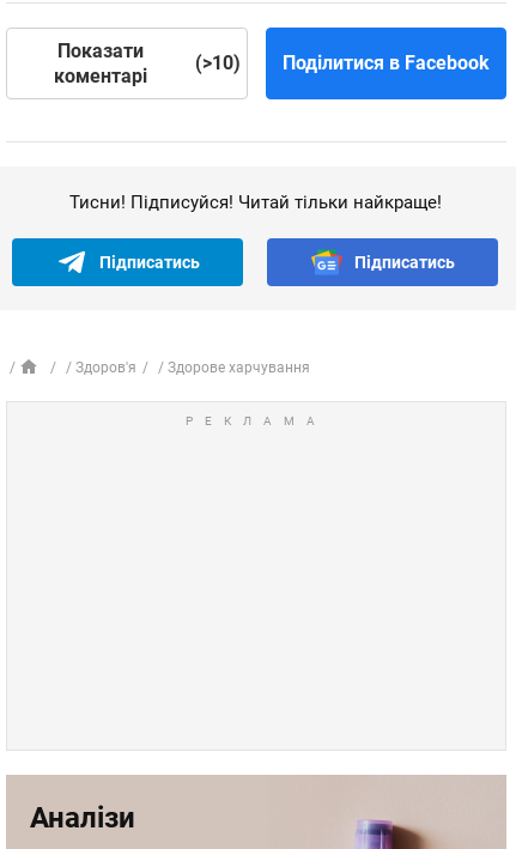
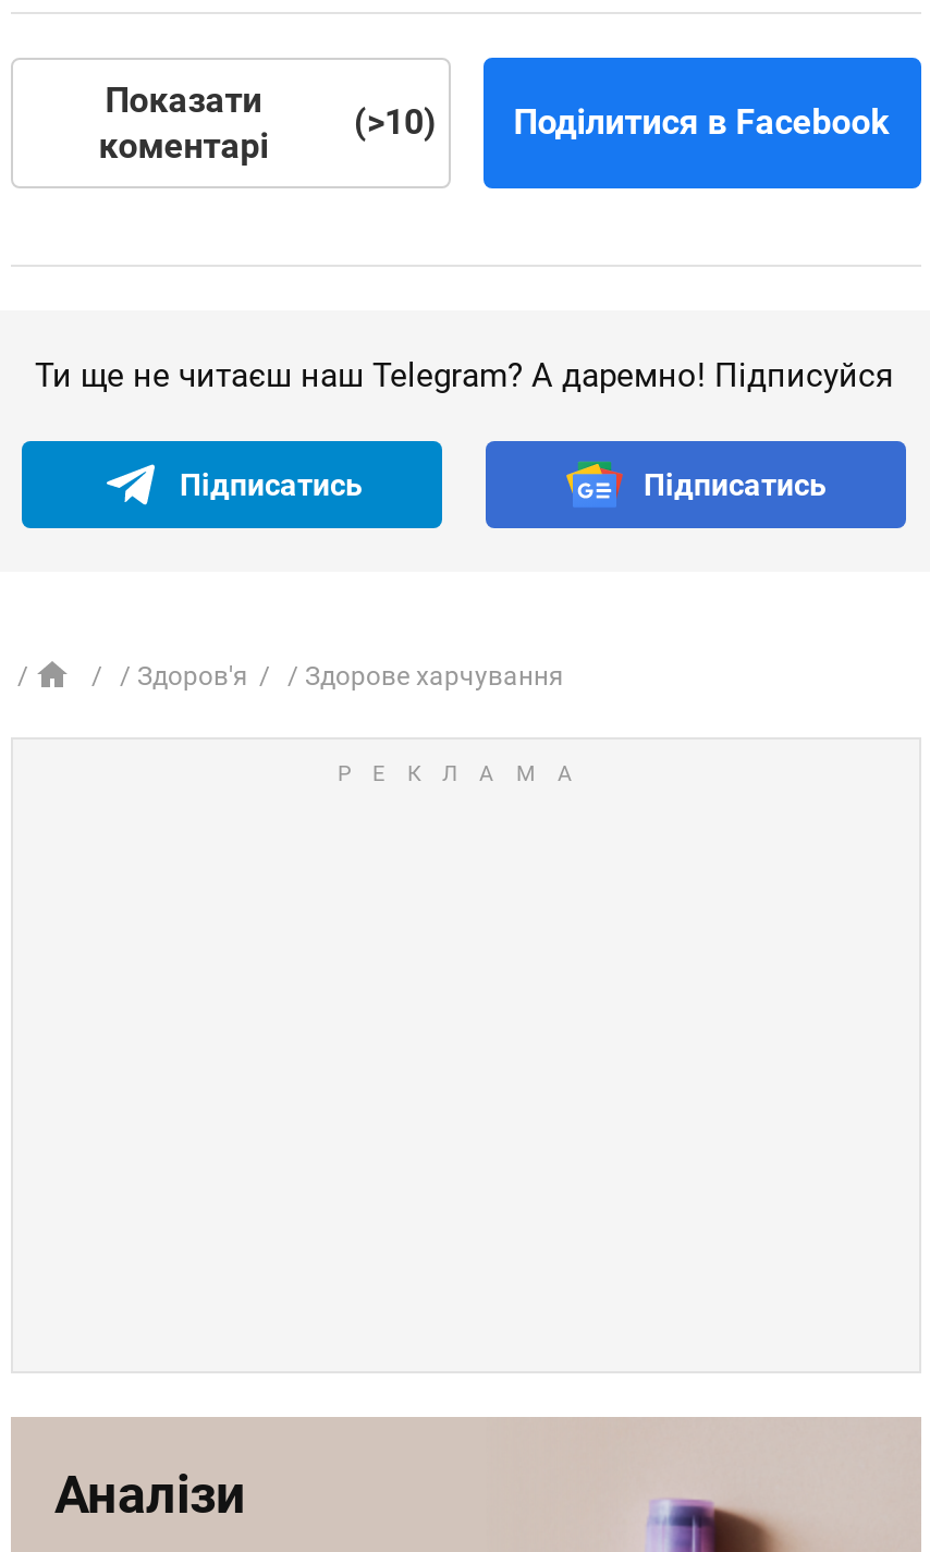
[69,191,441,213] Тисни! Підписуйся! Читай тільки найкраще! -> [35,355,893,394] Ти ще не читаєш наш Telegram? А даремно! Підписуйся

